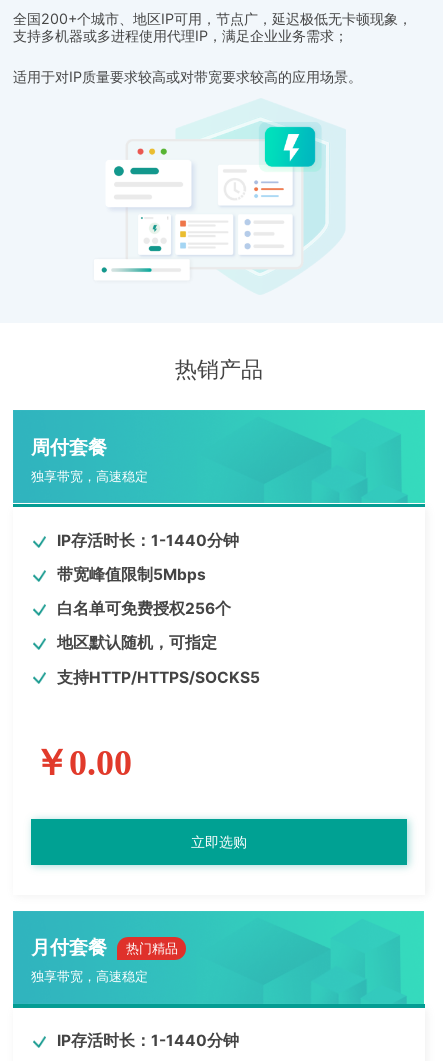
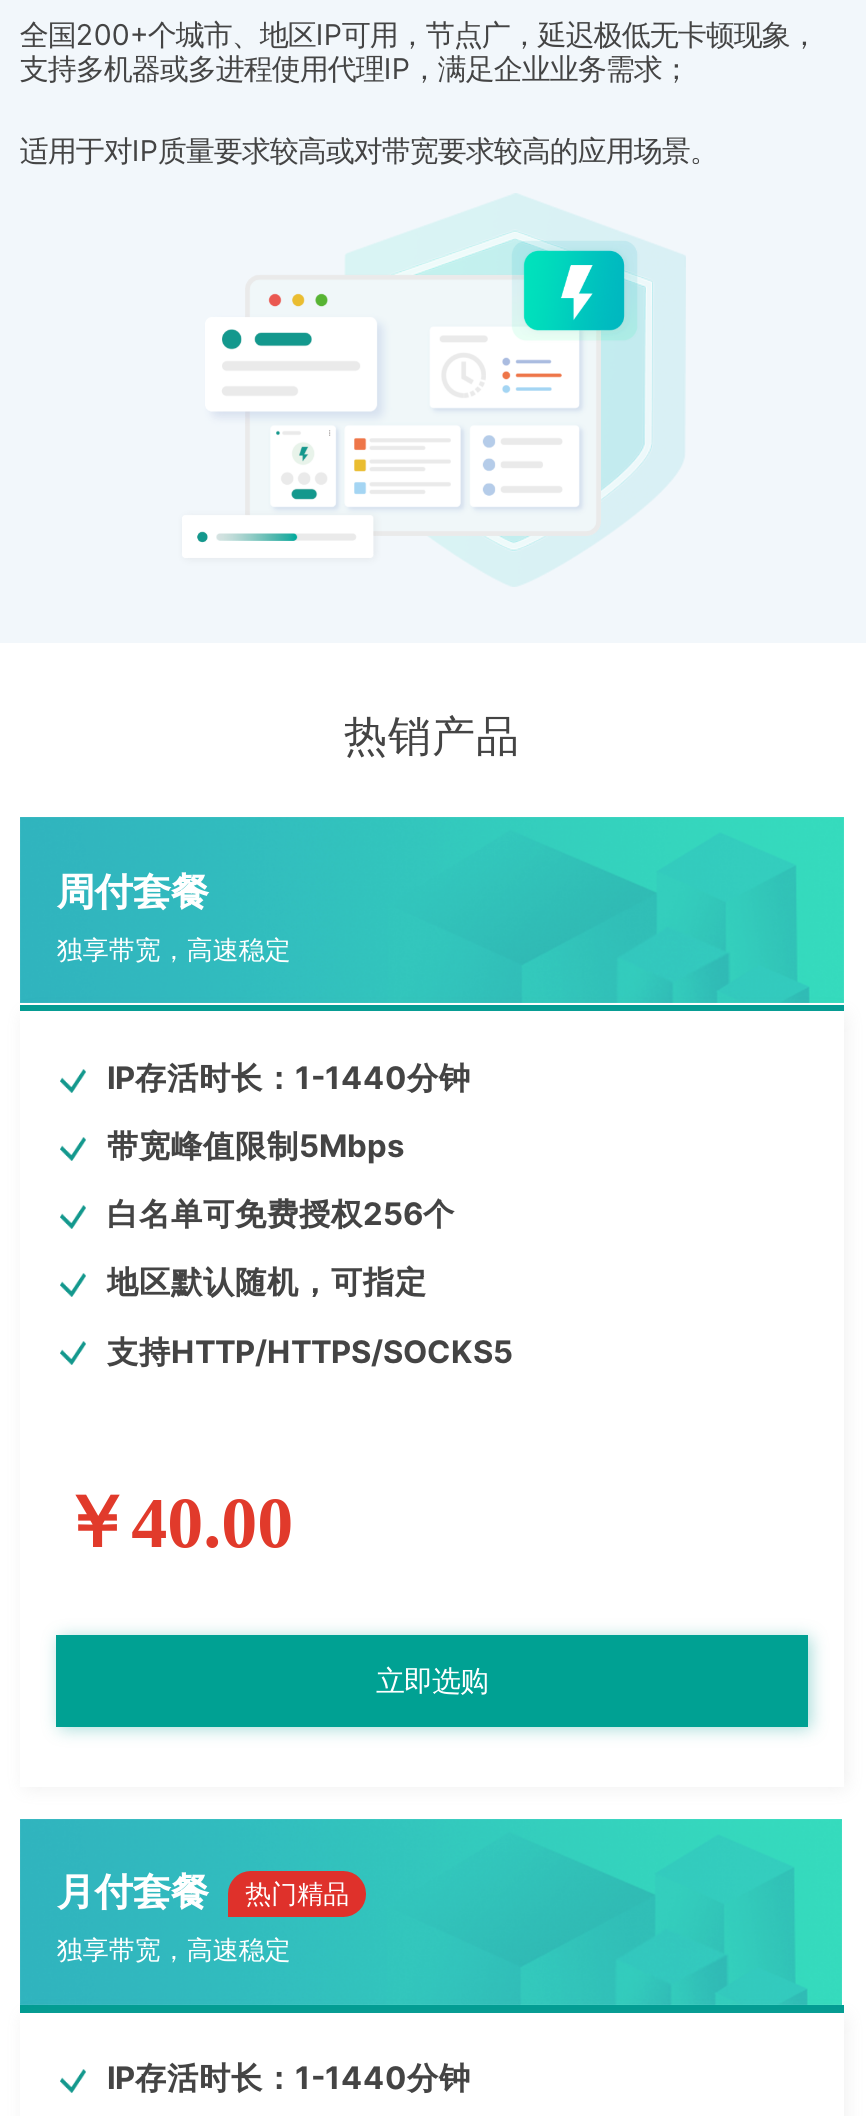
[33,743,132,783] ￥0.00 -> [59,1483,293,1563] ￥40.00

